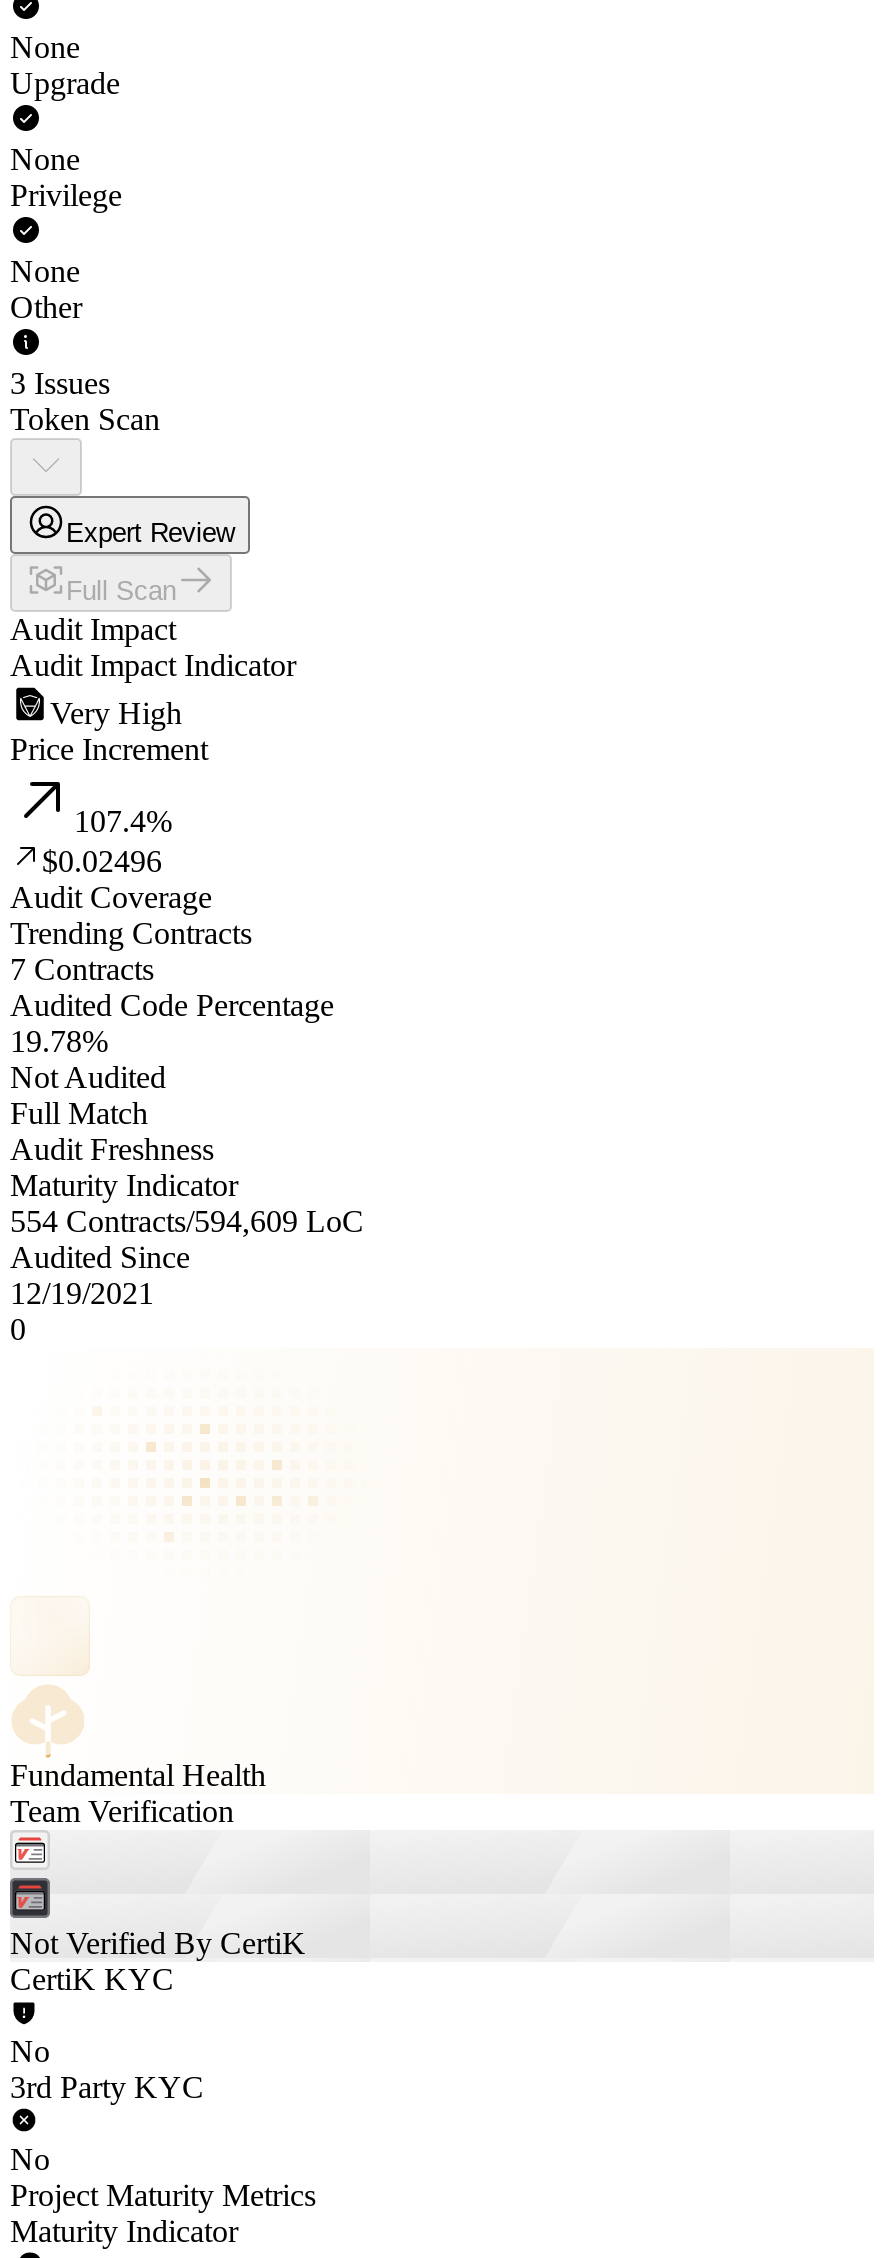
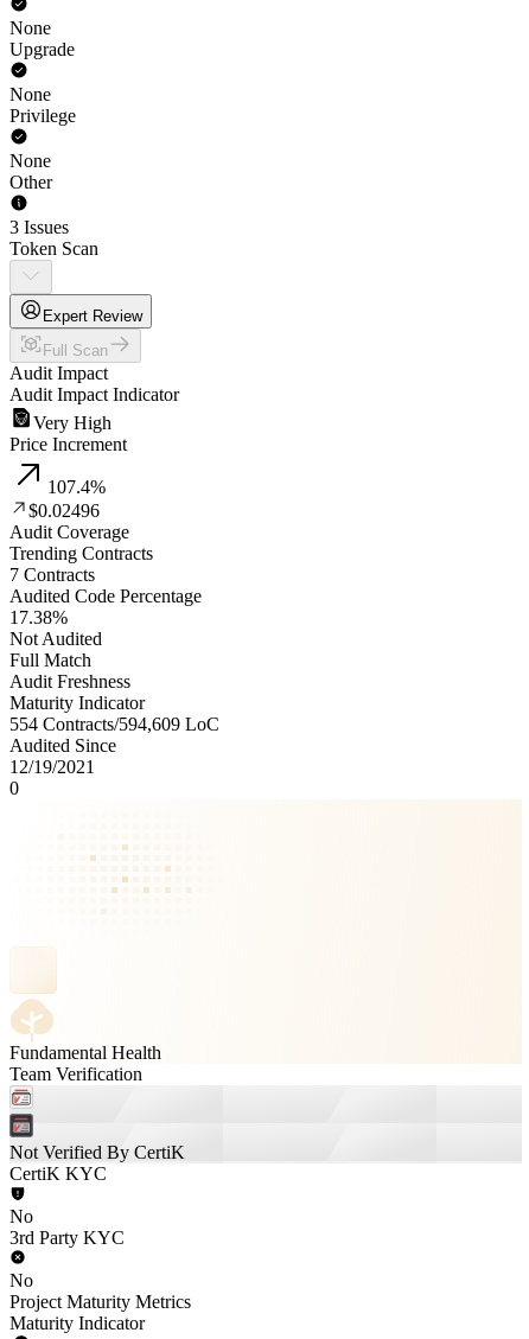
[10,1024,108,1058] 19.78% -> [9,607,68,627] 17.38%

